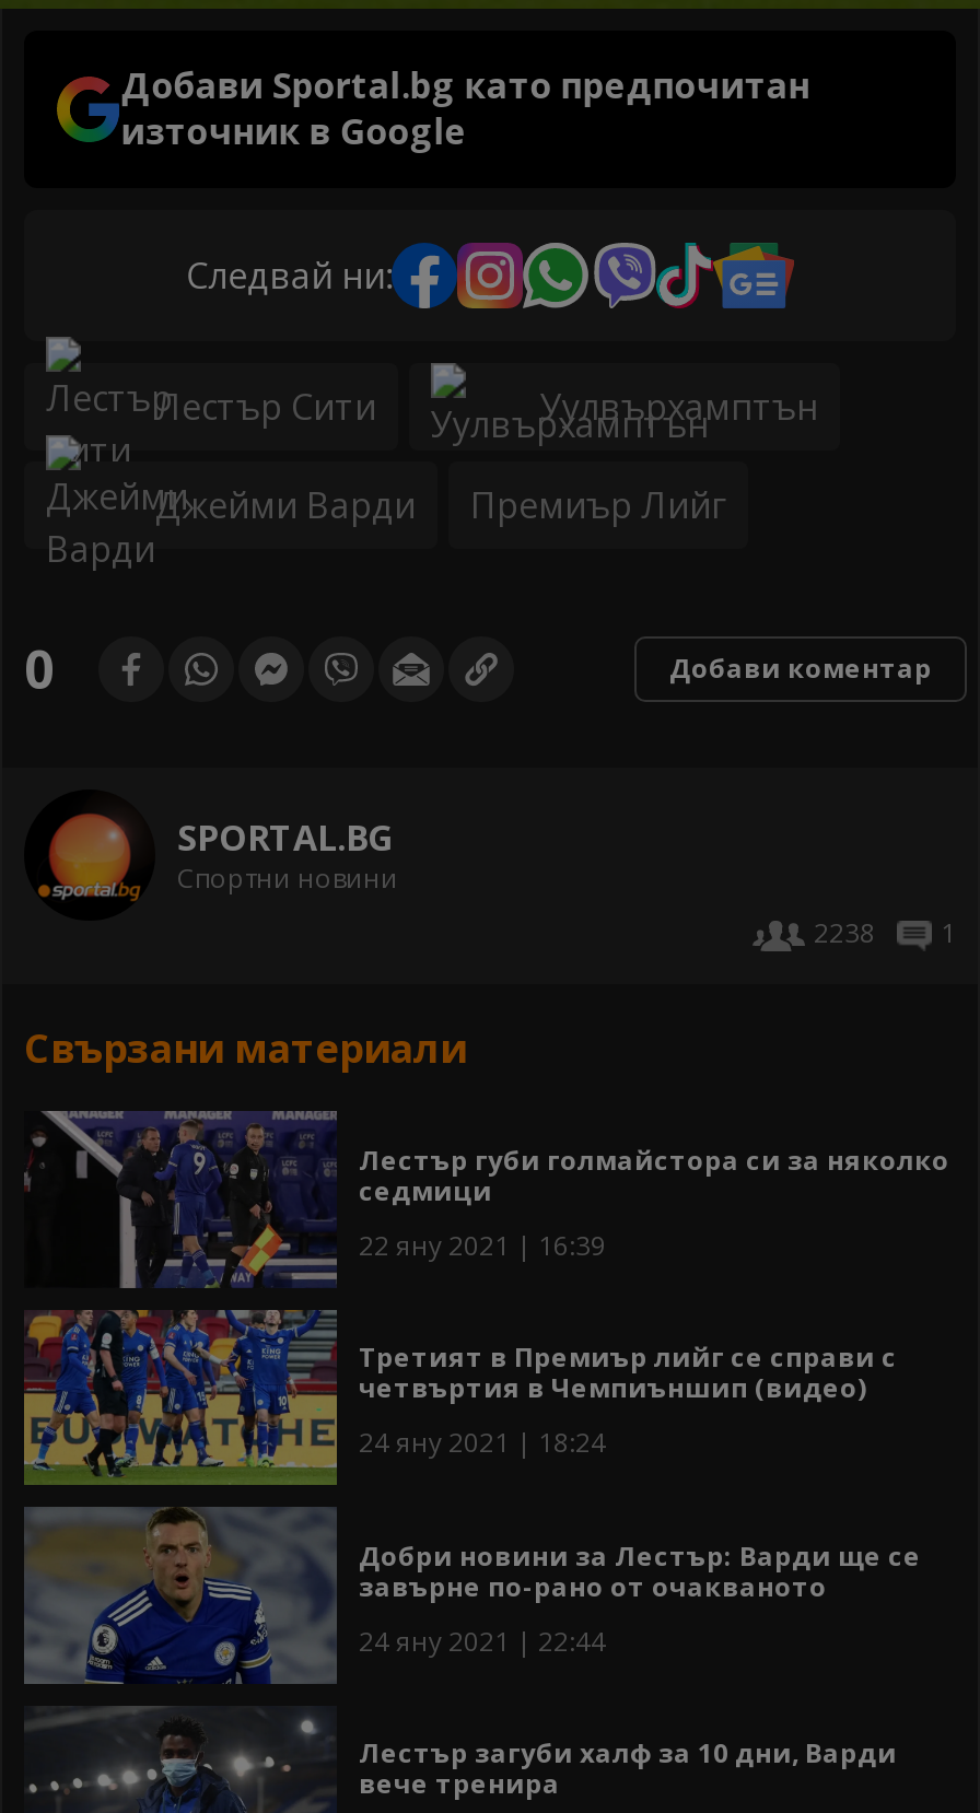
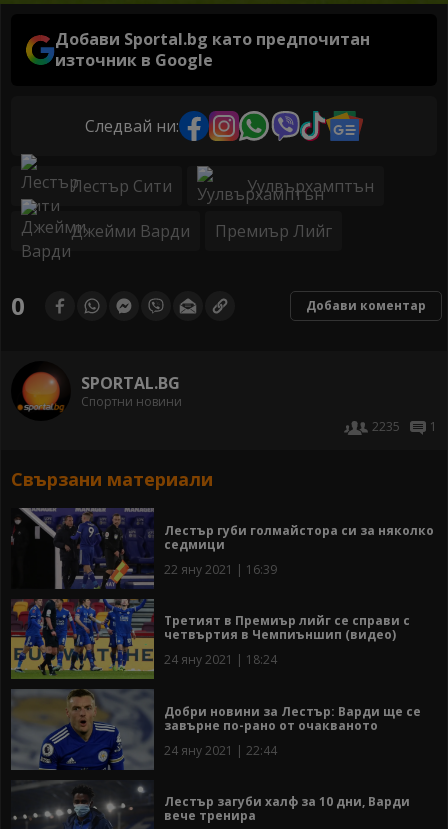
[814,914,956,952] 2238 1 -> [372,418,437,435] 2235 1

